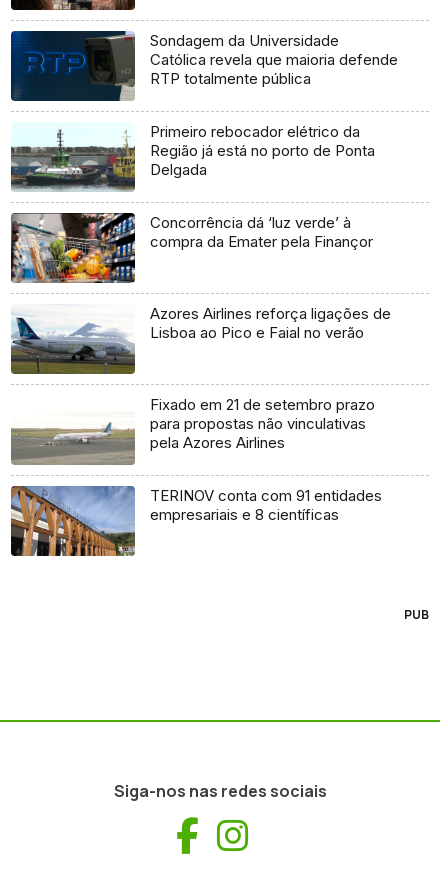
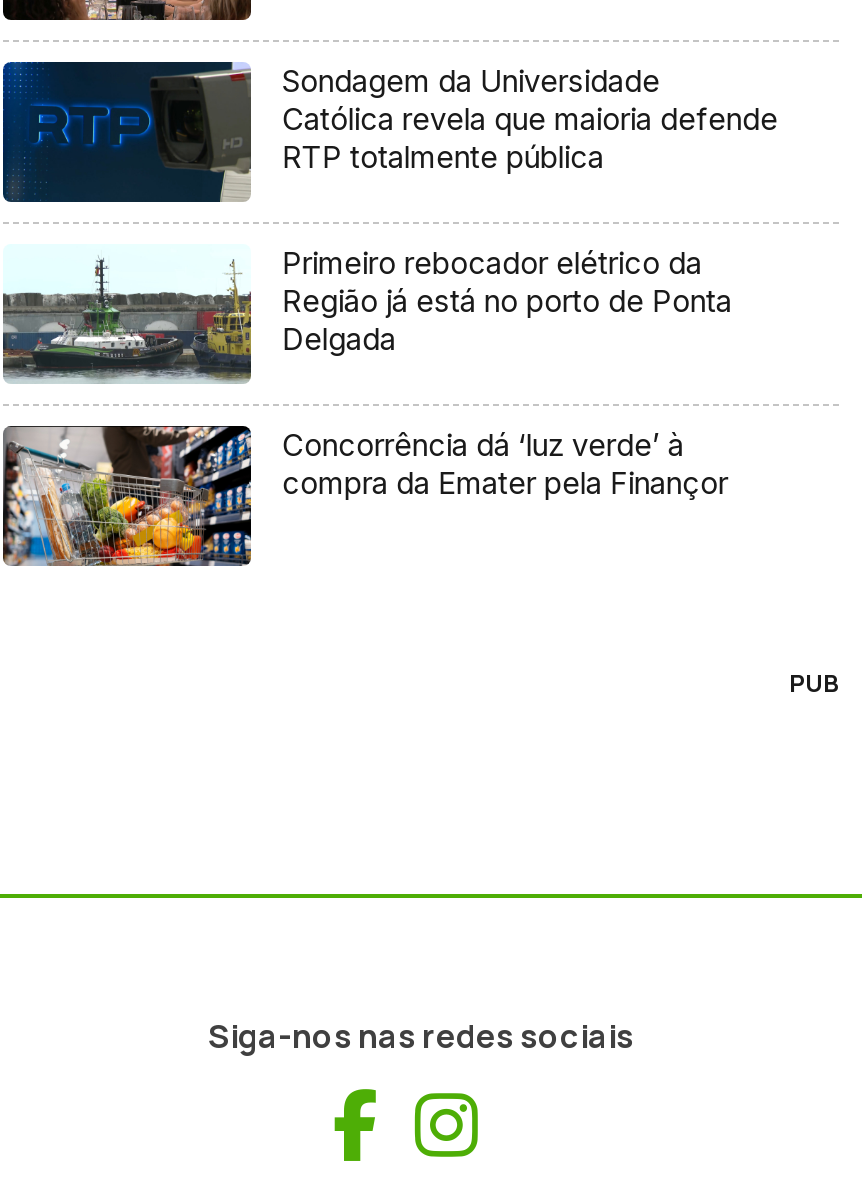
[10,304,391,374] [image] | Azores Airlines reforça ligações de | Lisboa ao Pico e Faial no verão -> none
[11,395,382,524] [image] | Fixado em 21 de setembro prazo | para propostas não vinculativas | pela Azores Airlines | TERINOV conta com 91 entidades | empresariais e 8 científicas -> none
[11,485,135,557] [image] -> none

